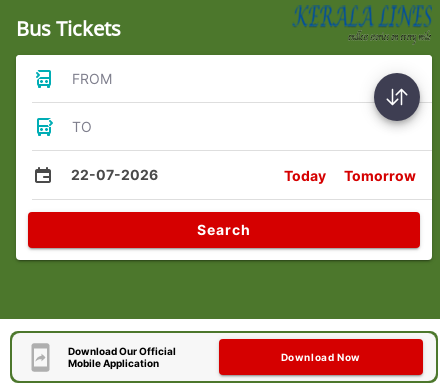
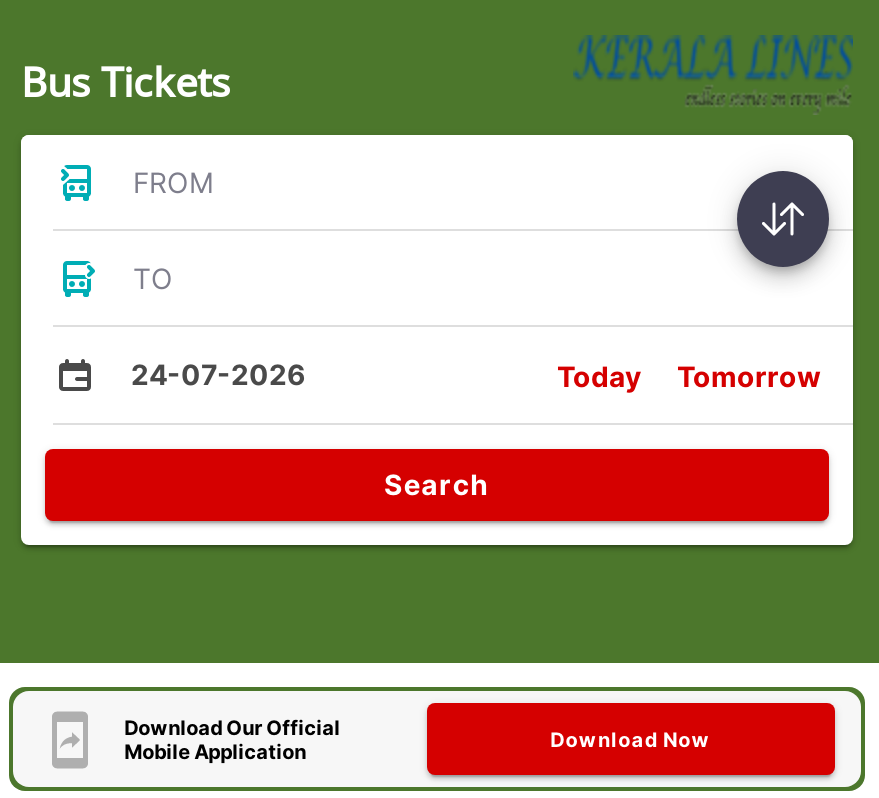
[71,166,158,183] 22-07-2026 -> [131,357,305,391] 24-07-2026

